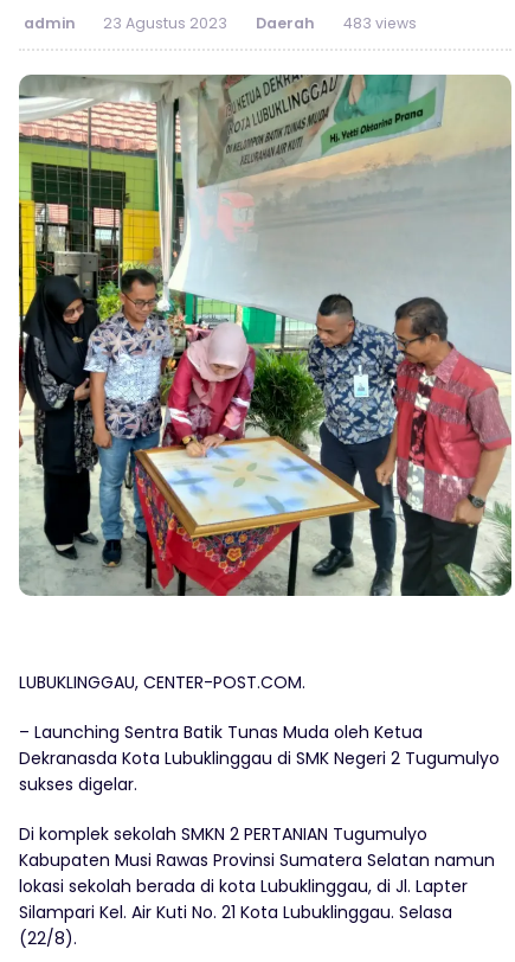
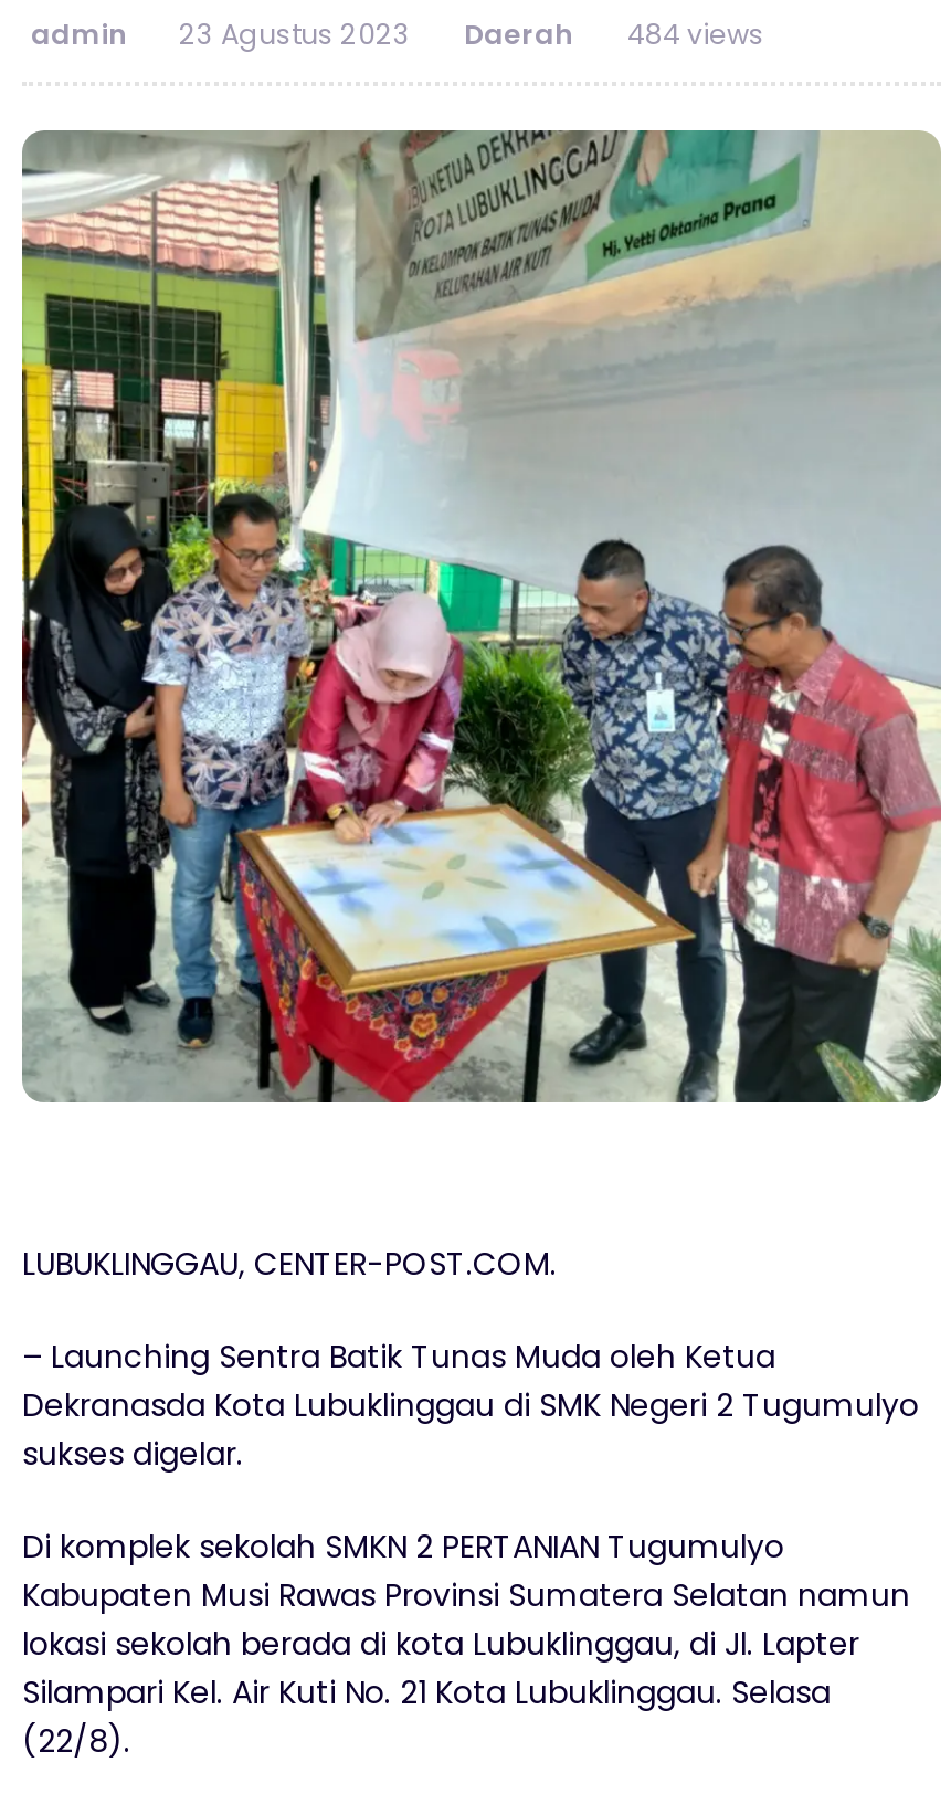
[24,13,417,33] admin 23 Agustus 2023 Daerah 483 views -> [31,15,764,53] admin 23 Agustus 2023 Daerah 484 views

